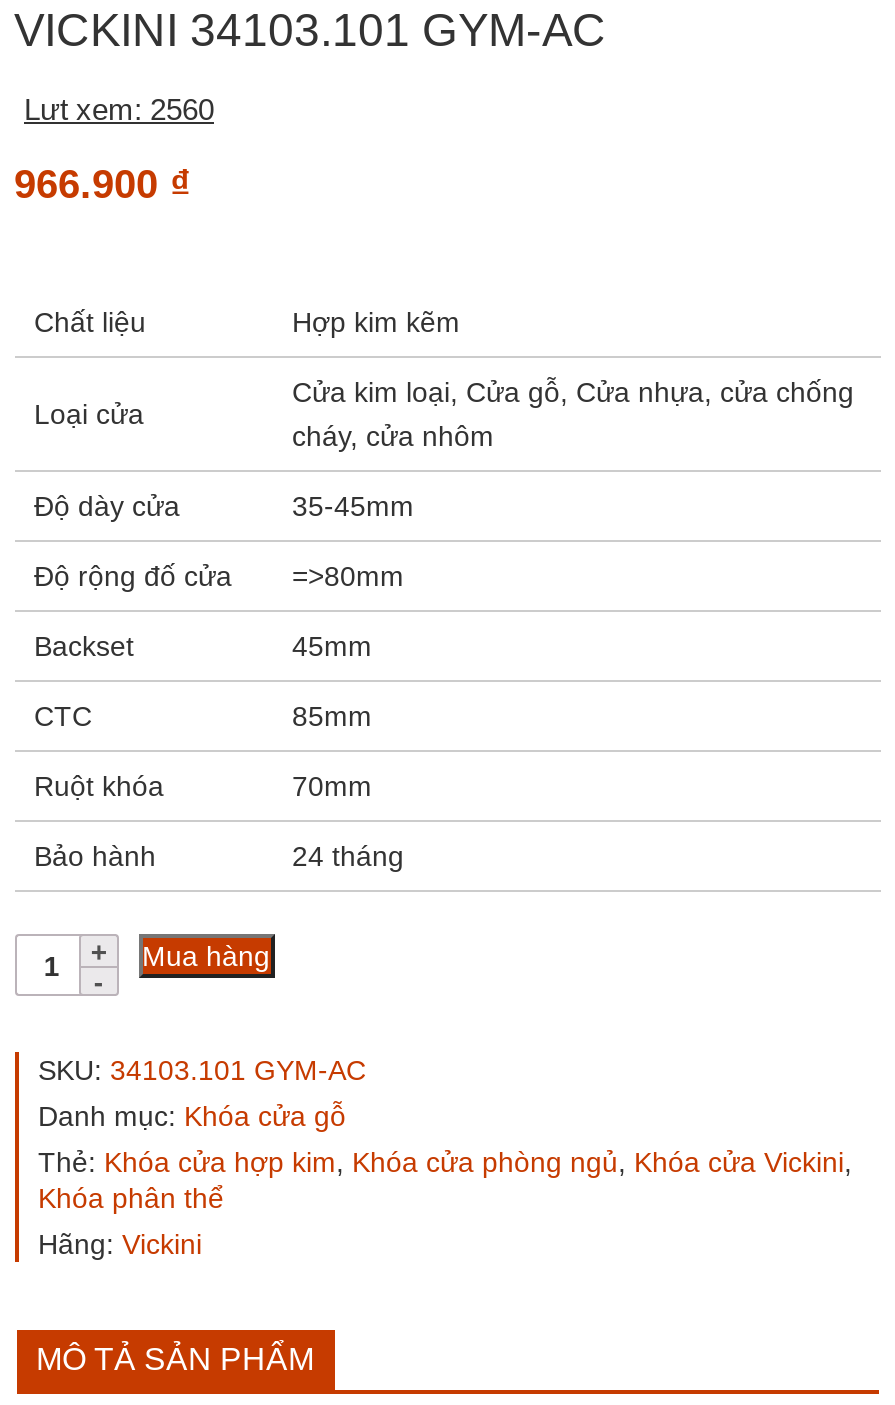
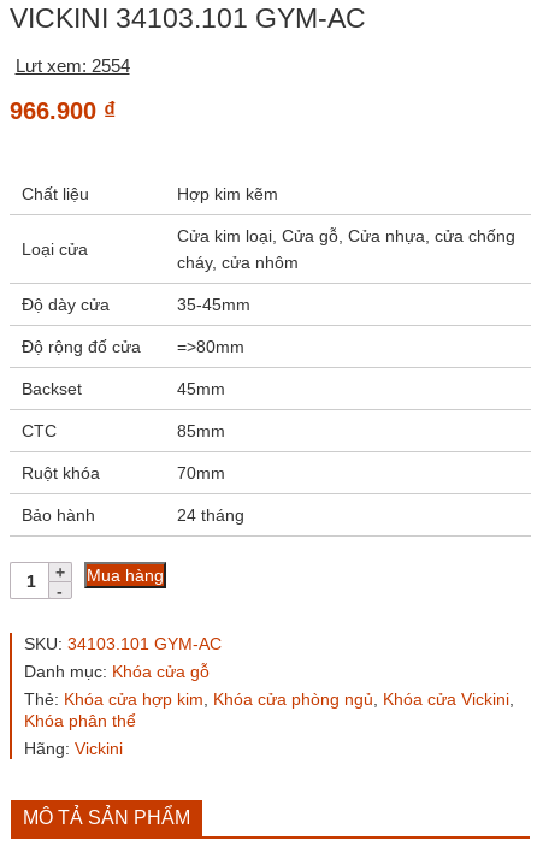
[24,93,214,127] Lưt xem: 2560 -> [15,56,129,76] Lưt xem: 2554

